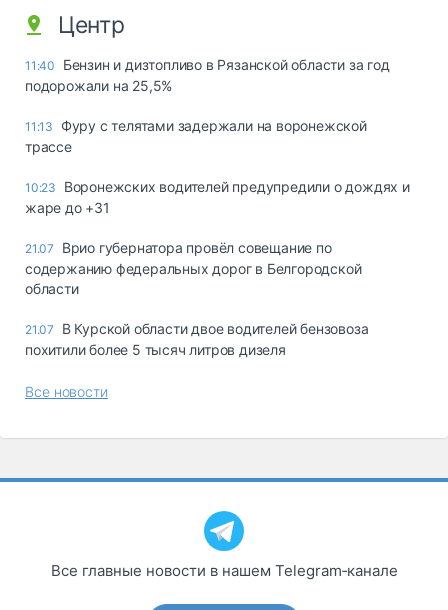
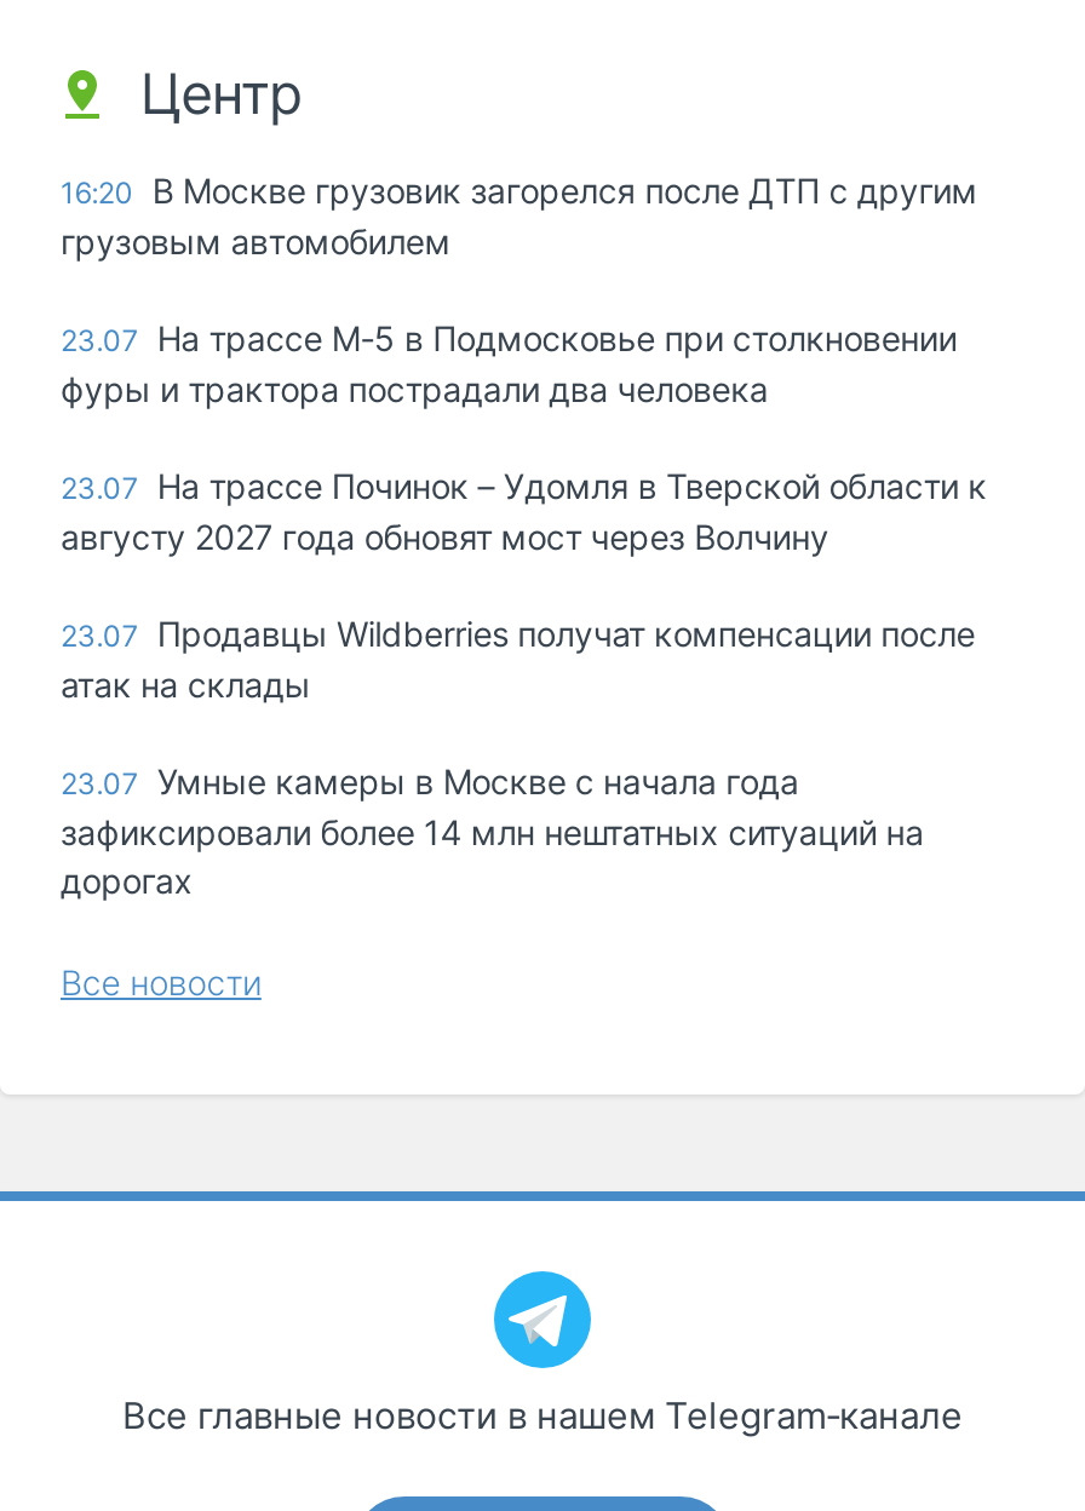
[25,56,390,94] 11:40 Бензин и дизтопливо в Рязанской области за год | подорожали на 25,5% -> [61,170,977,262] 16:20 В Москве грузовик загорелся после ДТП с другим | грузовым автомобилем
[25,117,367,155] 11:13 Фуру с телятами задержали на воронежской | трассе -> [61,317,957,409] 23.07 На трассе М-5 в Подмосковье при столкновении | фуры и трактора пострадали два человека
[25,178,410,216] 10:23 Воронежских водителей предупредили о дождях и | жаре до +31 -> [61,465,987,557] 23.07 На трассе Починок – Удомля в Тверской области к | августу 2027 года обновят мост через Волчину
[25,239,361,297] 21.07 Врио губернатора провёл совещание по | содержанию федеральных дорог в Белгородской | области -> [61,613,975,705] 23.07 Продавцы Wildberries получат компенсации после | атак на склады
[25,320,368,358] 21.07 В Курской области двое водителей бензовоза | похитили более 5 тысяч литров дизеля -> [61,761,924,901] 23.07 Умные камеры в Москве с начала года | зафиксировали более 14 млн нештатных ситуаций на | дорогах

